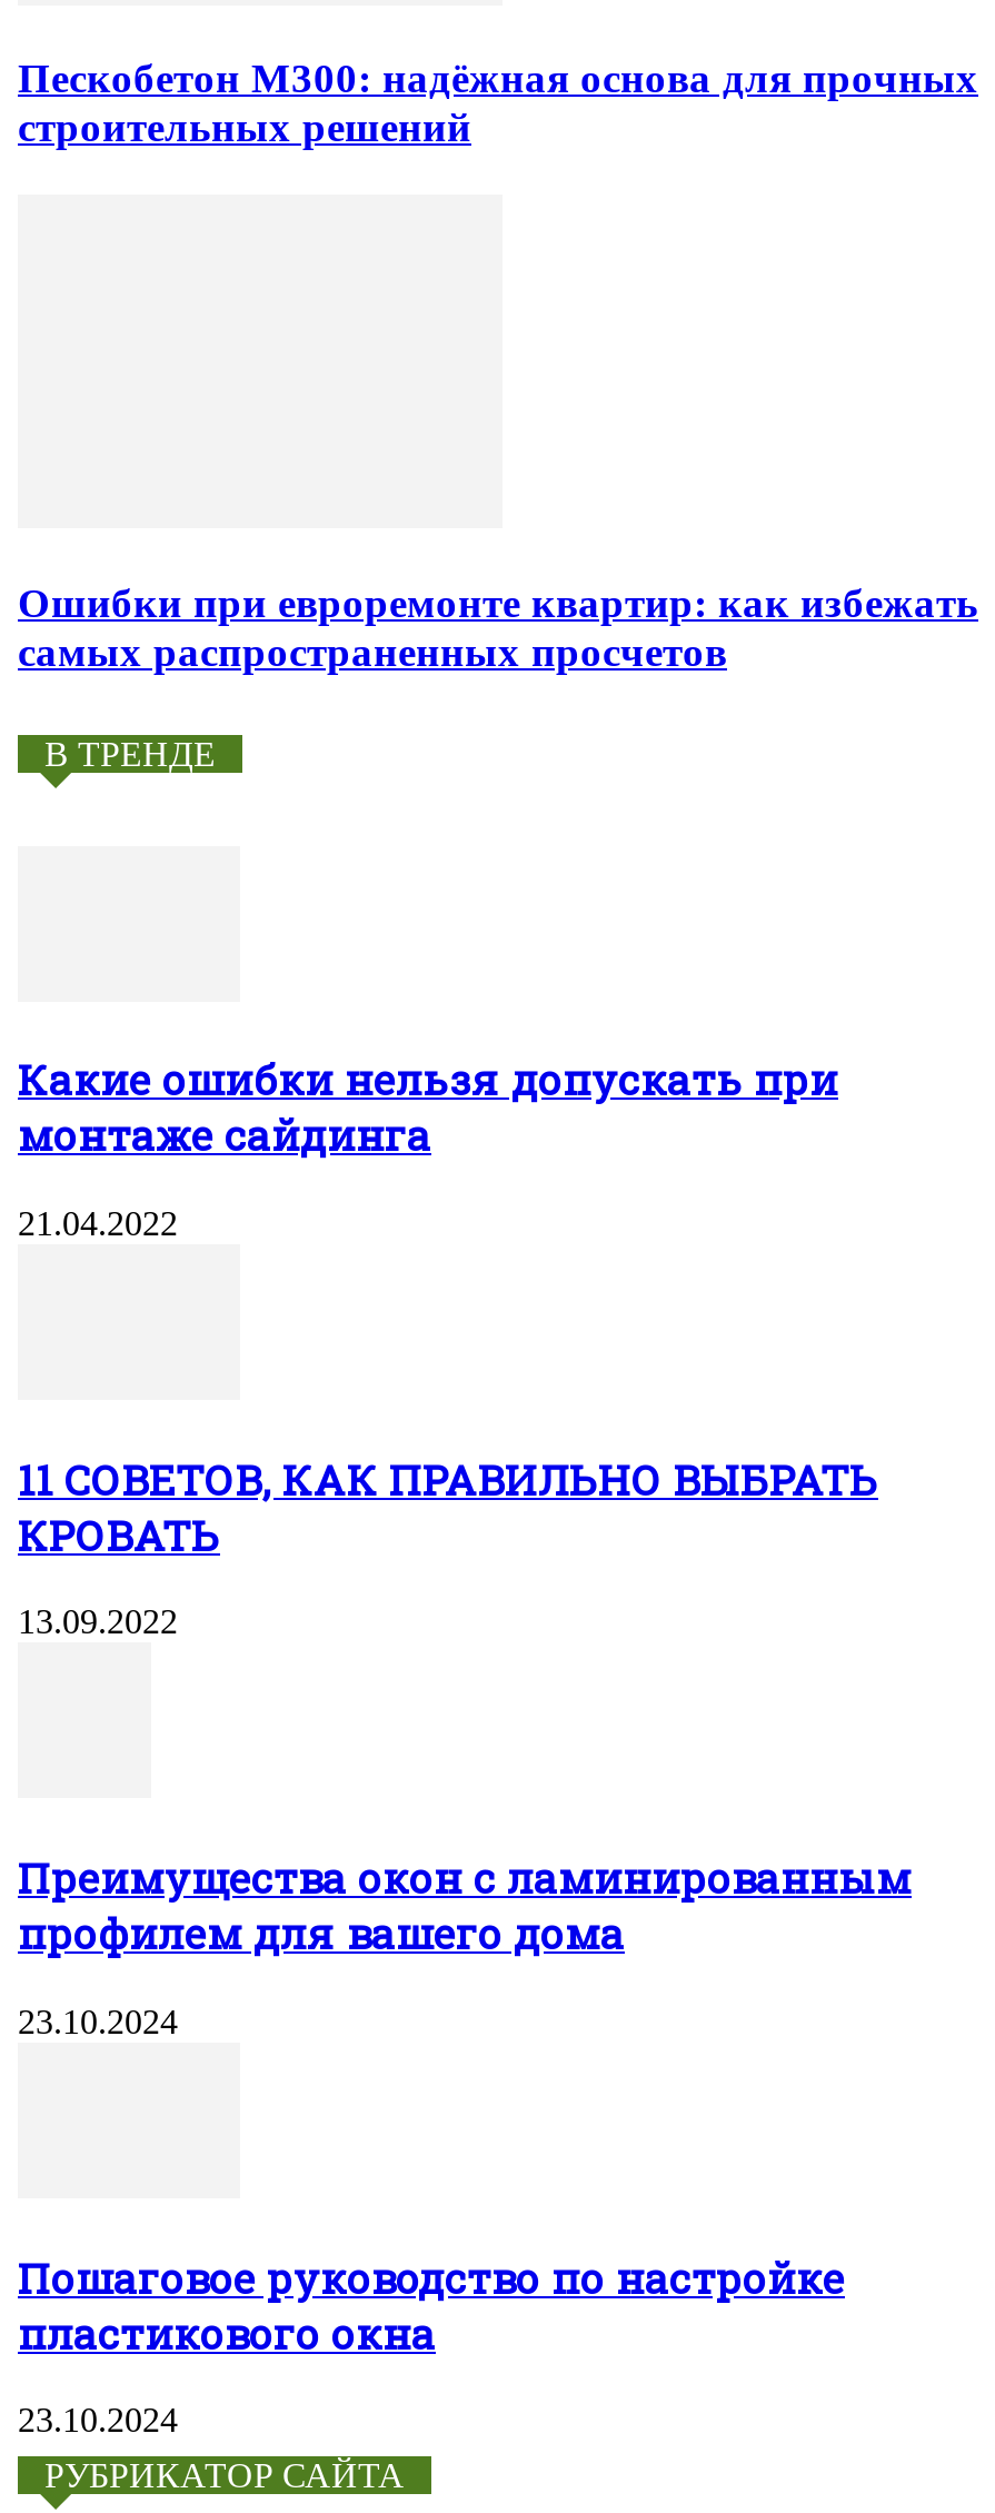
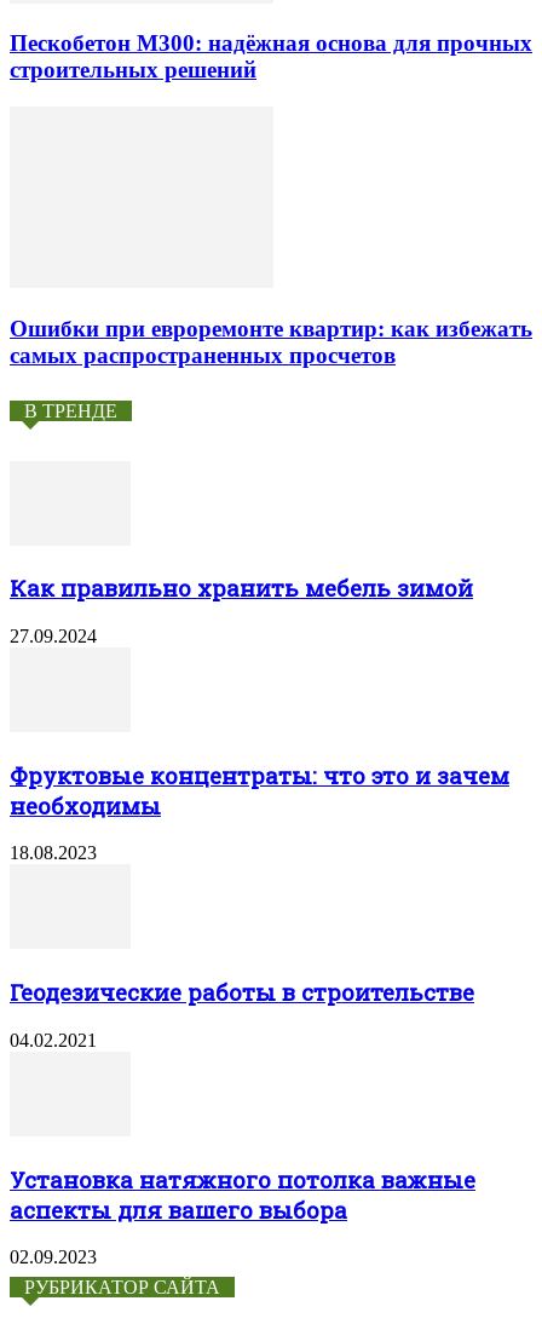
[18,1051,838,1163] Какие ошибки нельзя допускать при | монтаже сайдинга -> [10,573,473,603] Как правильно хранить мебель зимой
[18,1204,178,1242] 21.04.2022 -> [10,626,97,646] 27.09.2024
[18,1450,878,1562] 11 СОВЕТОВ, КАК ПРАВИЛЬНО ВЫБРАТЬ | КРОВАТЬ -> [10,760,509,820] Фруктовые концентраты: что это и зачем | необходимы
[18,1603,178,1641] 13.09.2022 -> [10,843,97,863] 18.08.2023
[18,1850,912,1961] Преимущества окон с ламинированным | профилем для вашего дома -> [10,977,474,1007] Геодезические работы в строительстве
[18,2002,178,2040] 23.10.2024 -> [10,1030,97,1050] 04.02.2021
[18,2249,845,2360] Пошаговое руководство по настройке | пластикового окна -> [10,1164,475,1224] Установка натяжного потолка важные | аспекты для вашего выбора
[18,2401,178,2439] 23.10.2024 -> [10,1247,97,1267] 02.09.2023

